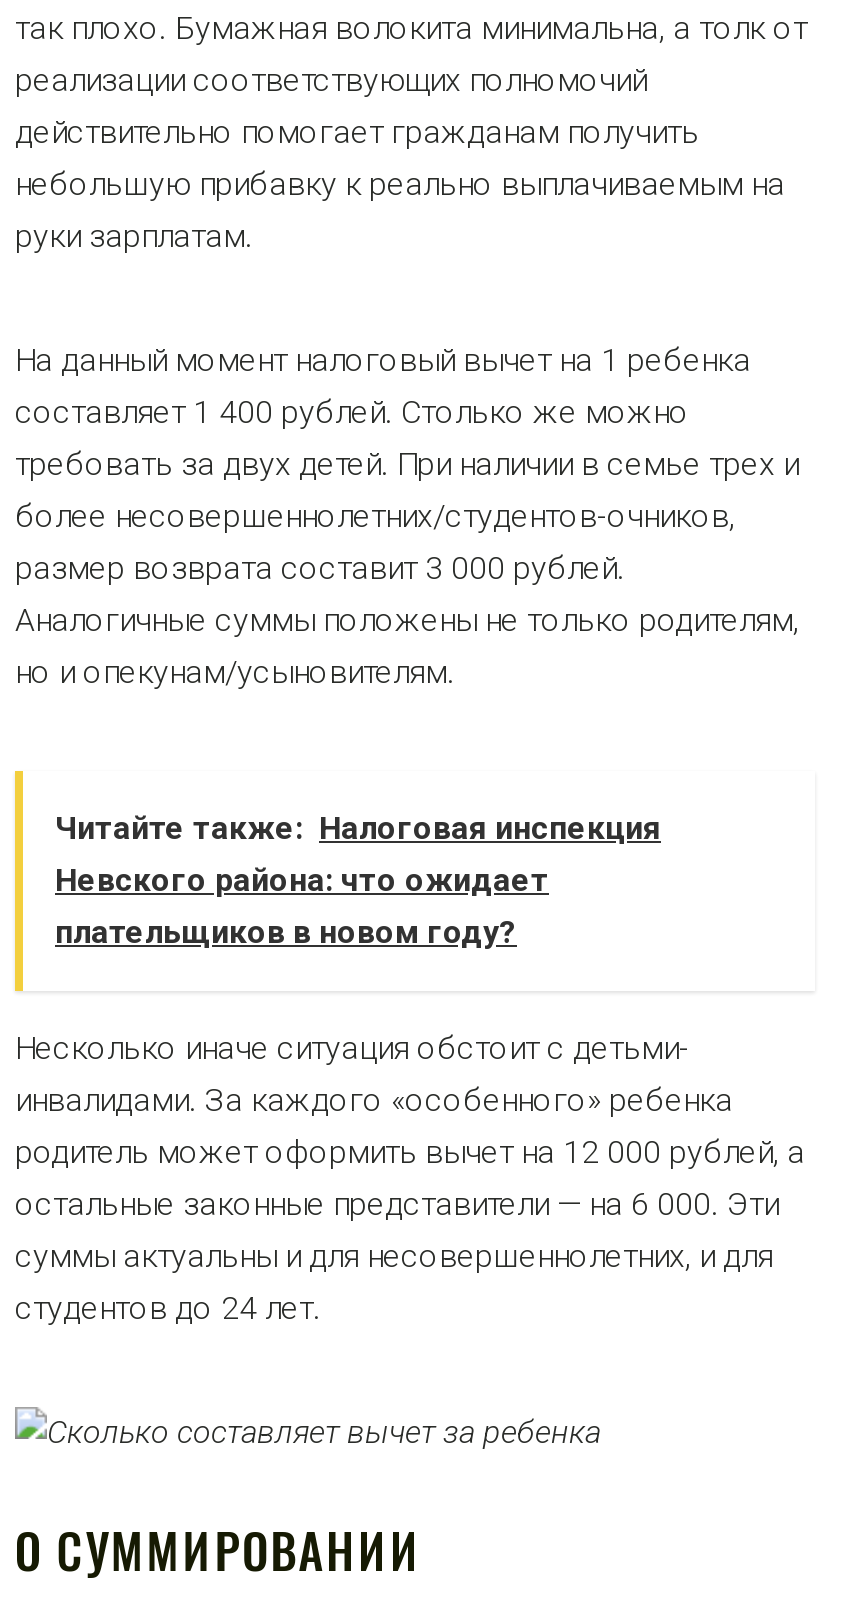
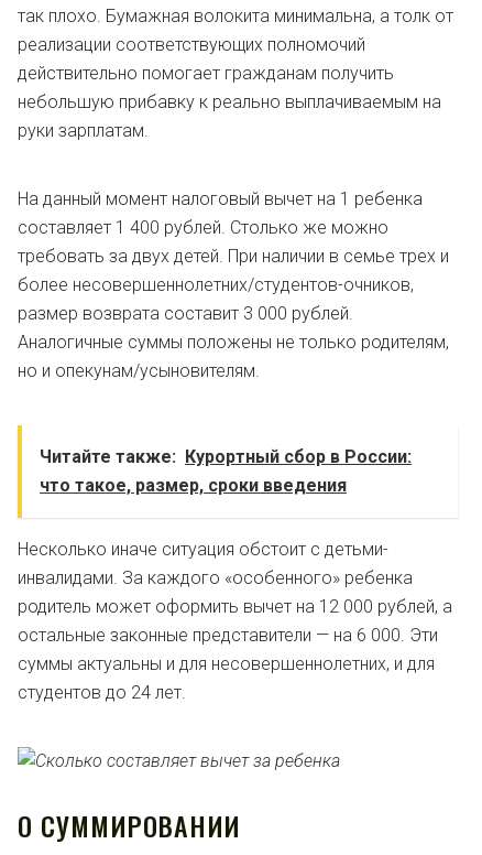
[55,809,661,951] Читайте также: Налоговая инспекция | Невского района: что ожидает | плательщиков в новом году? -> [40,446,412,496] Читайте также: Курортный сбор в России: | что такое, размер, сроки введения

